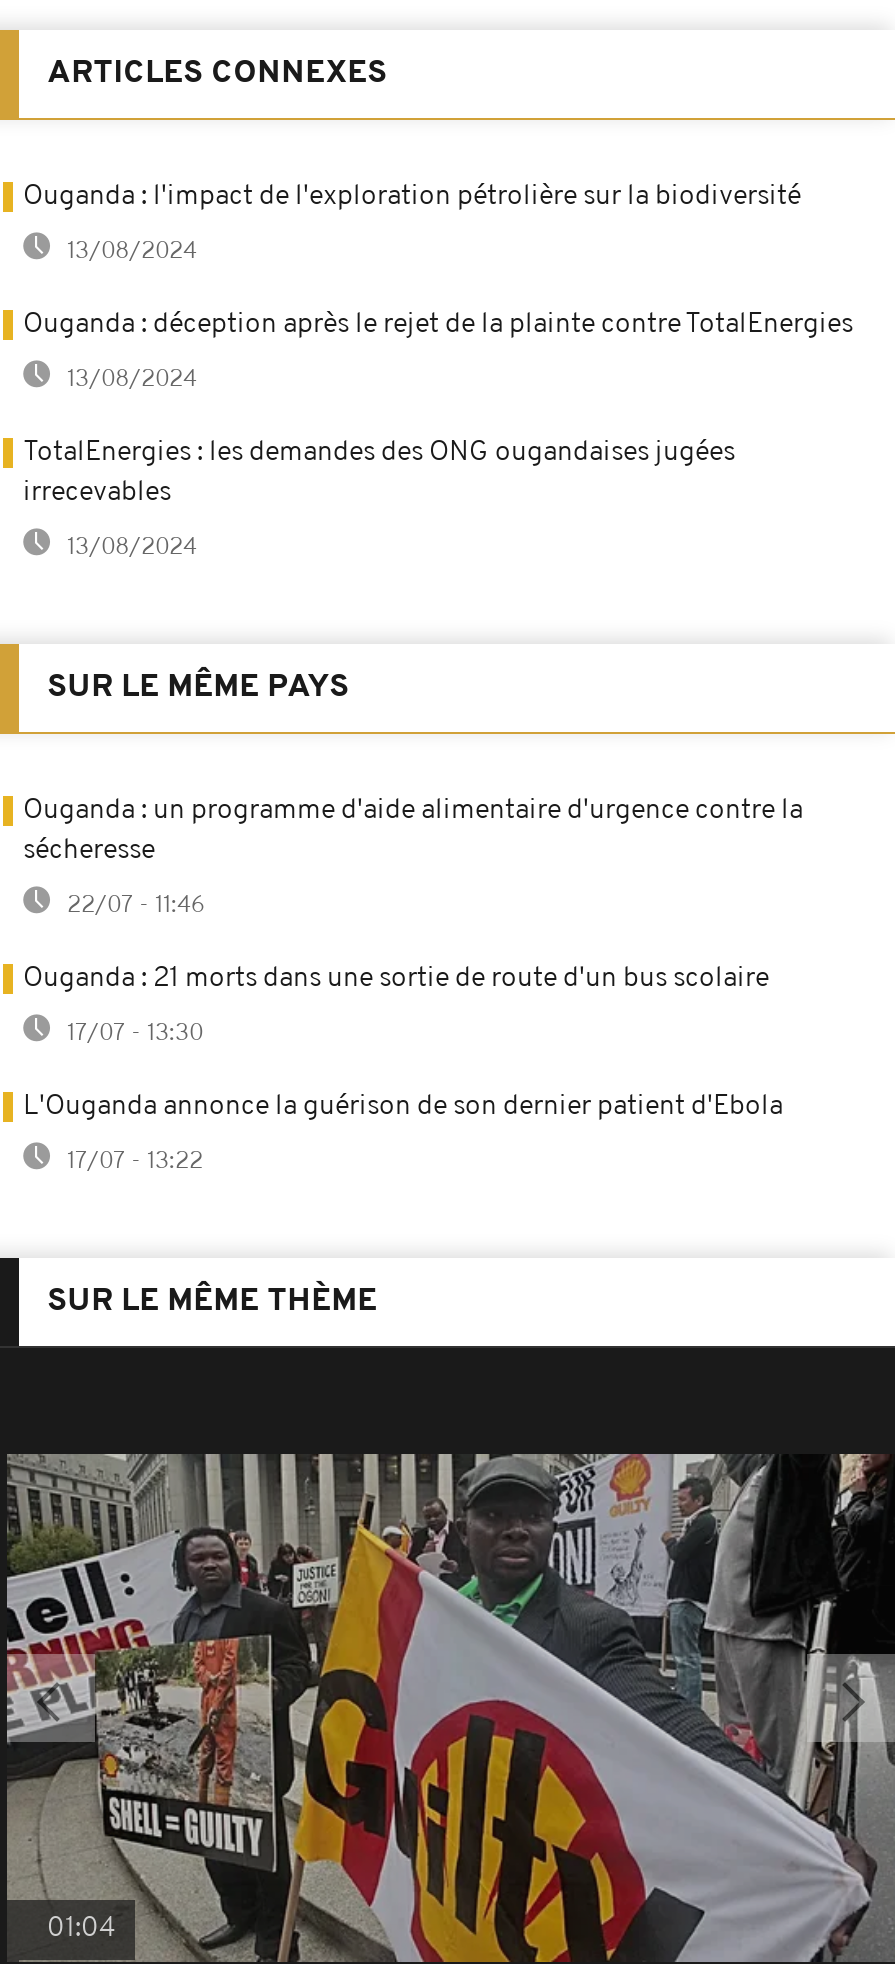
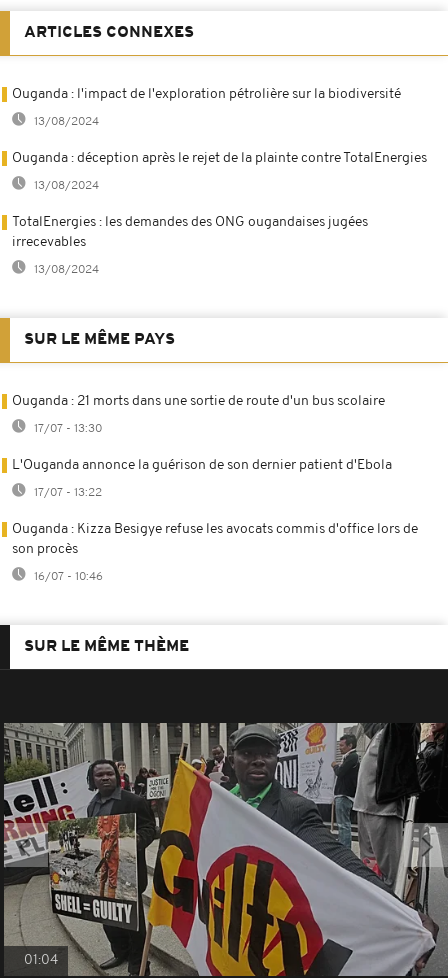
[23,796,803,918] Ouganda : un programme d'aide alimentaire d'urgence contre la | sécheresse | 22/07 - 11:46 -> none
moved [23,964,783,1174] -> [12,394,392,499]: Ouganda : 21 morts dans une sortie de route d'un bus scolaire | 17/07 - 13:30 | L'Ouganda annonce la guérison de son dernier patient d'Ebola | 17/07 - 13:22
none -> [12,522,418,583] Ouganda : Kizza Besigye refuse les avocats commis d'office lors de | son procès | 16/07 - 10:46

